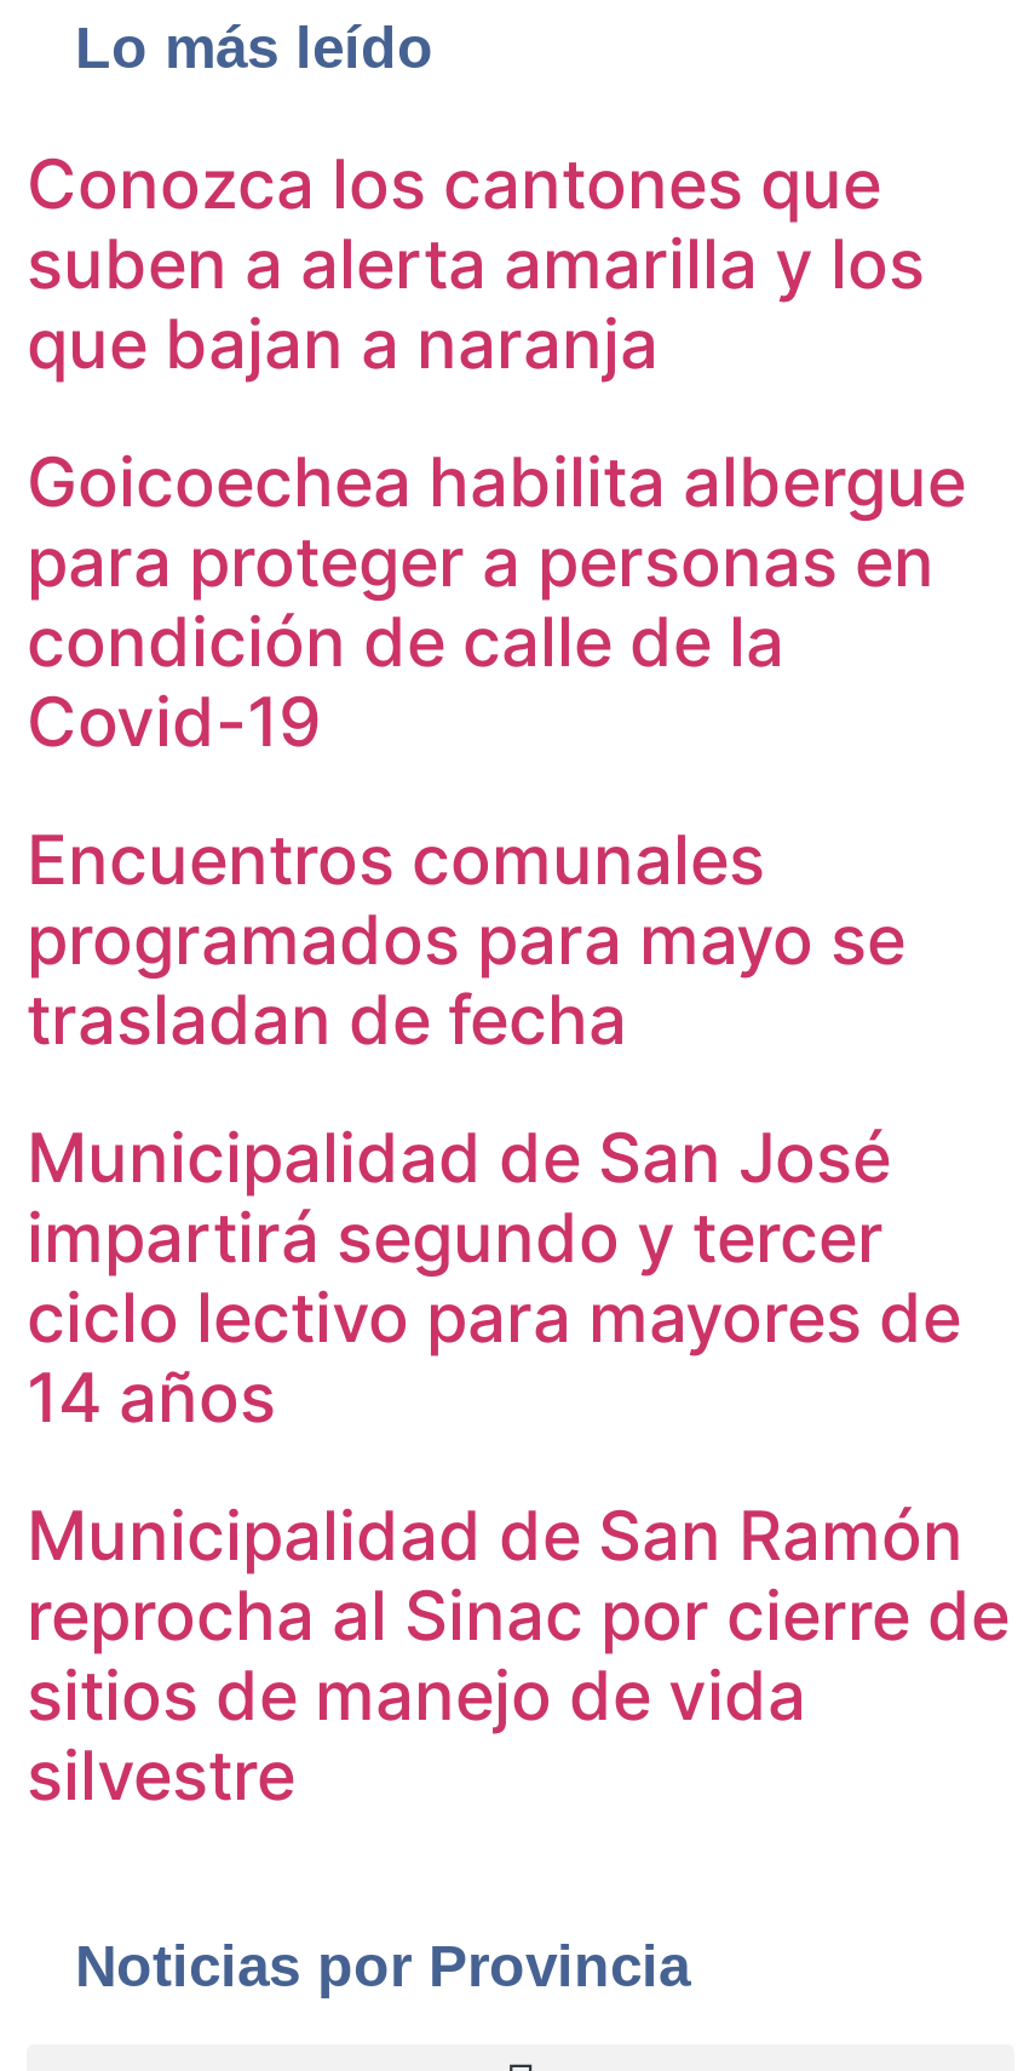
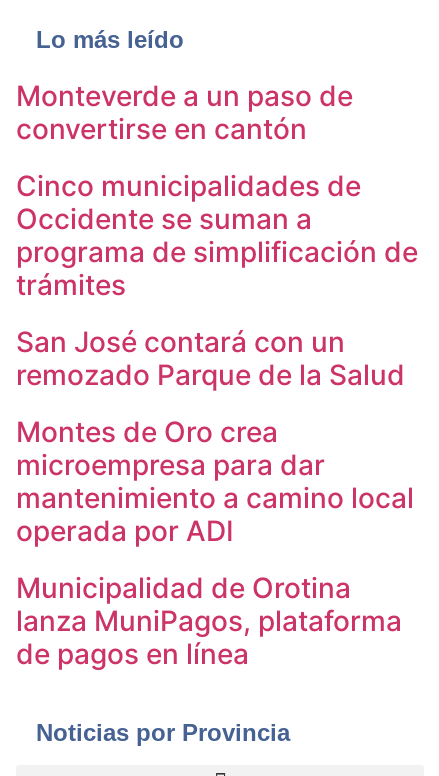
[27,143,925,385] Conozca los cantones que | suben a alerta amarilla y los | que bajan a naranja -> [16,79,353,146] Monteverde a un paso de | convertirse en cantón
[27,441,966,763] Goicoechea habilita albergue | para proteger a personas en | condición de calle de la | Covid-19 -> [16,169,418,302] Cinco municipalidades de | Occidente se suman a | programa de simplificación de | trámites
[27,819,905,1061] Encuentros comunales | programados para mayo se | trasladan de fecha -> [16,325,405,392] San José contará con un | remozado Parque de la Salud
[27,1117,961,1439] Municipalidad de San José | impartirá segundo y tercer | ciclo lectivo para mayores de | 14 años -> [16,415,414,548] Montes de Oro crea | microempresa para dar | mantenimiento a camino local | operada por ADI
[27,1495,1010,1817] Municipalidad de San Ramón | reprocha al Sinac por cierre de | sitios de manejo de vida | silvestre -> [16,571,402,671] Municipalidad de Orotina | lanza MuniPagos, plataforma | de pagos en línea

